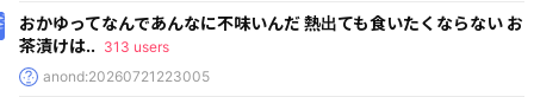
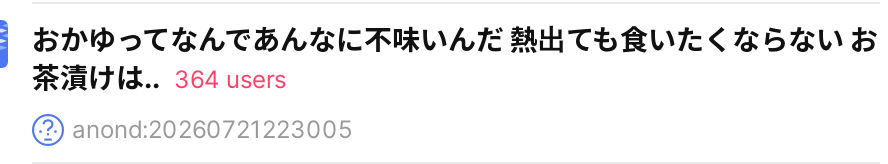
[19,35,169,56] 茶漬けは.. 313 users -> [32,60,286,94] 茶漬けは.. 364 users

